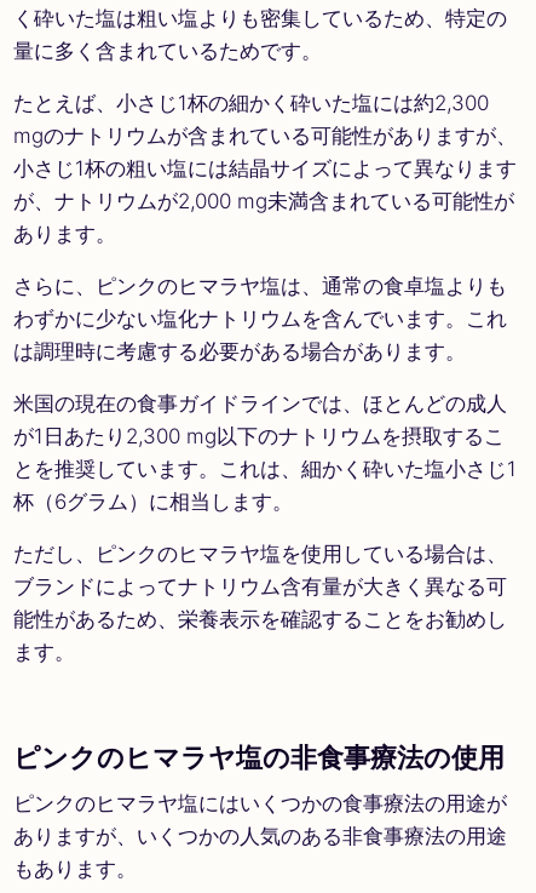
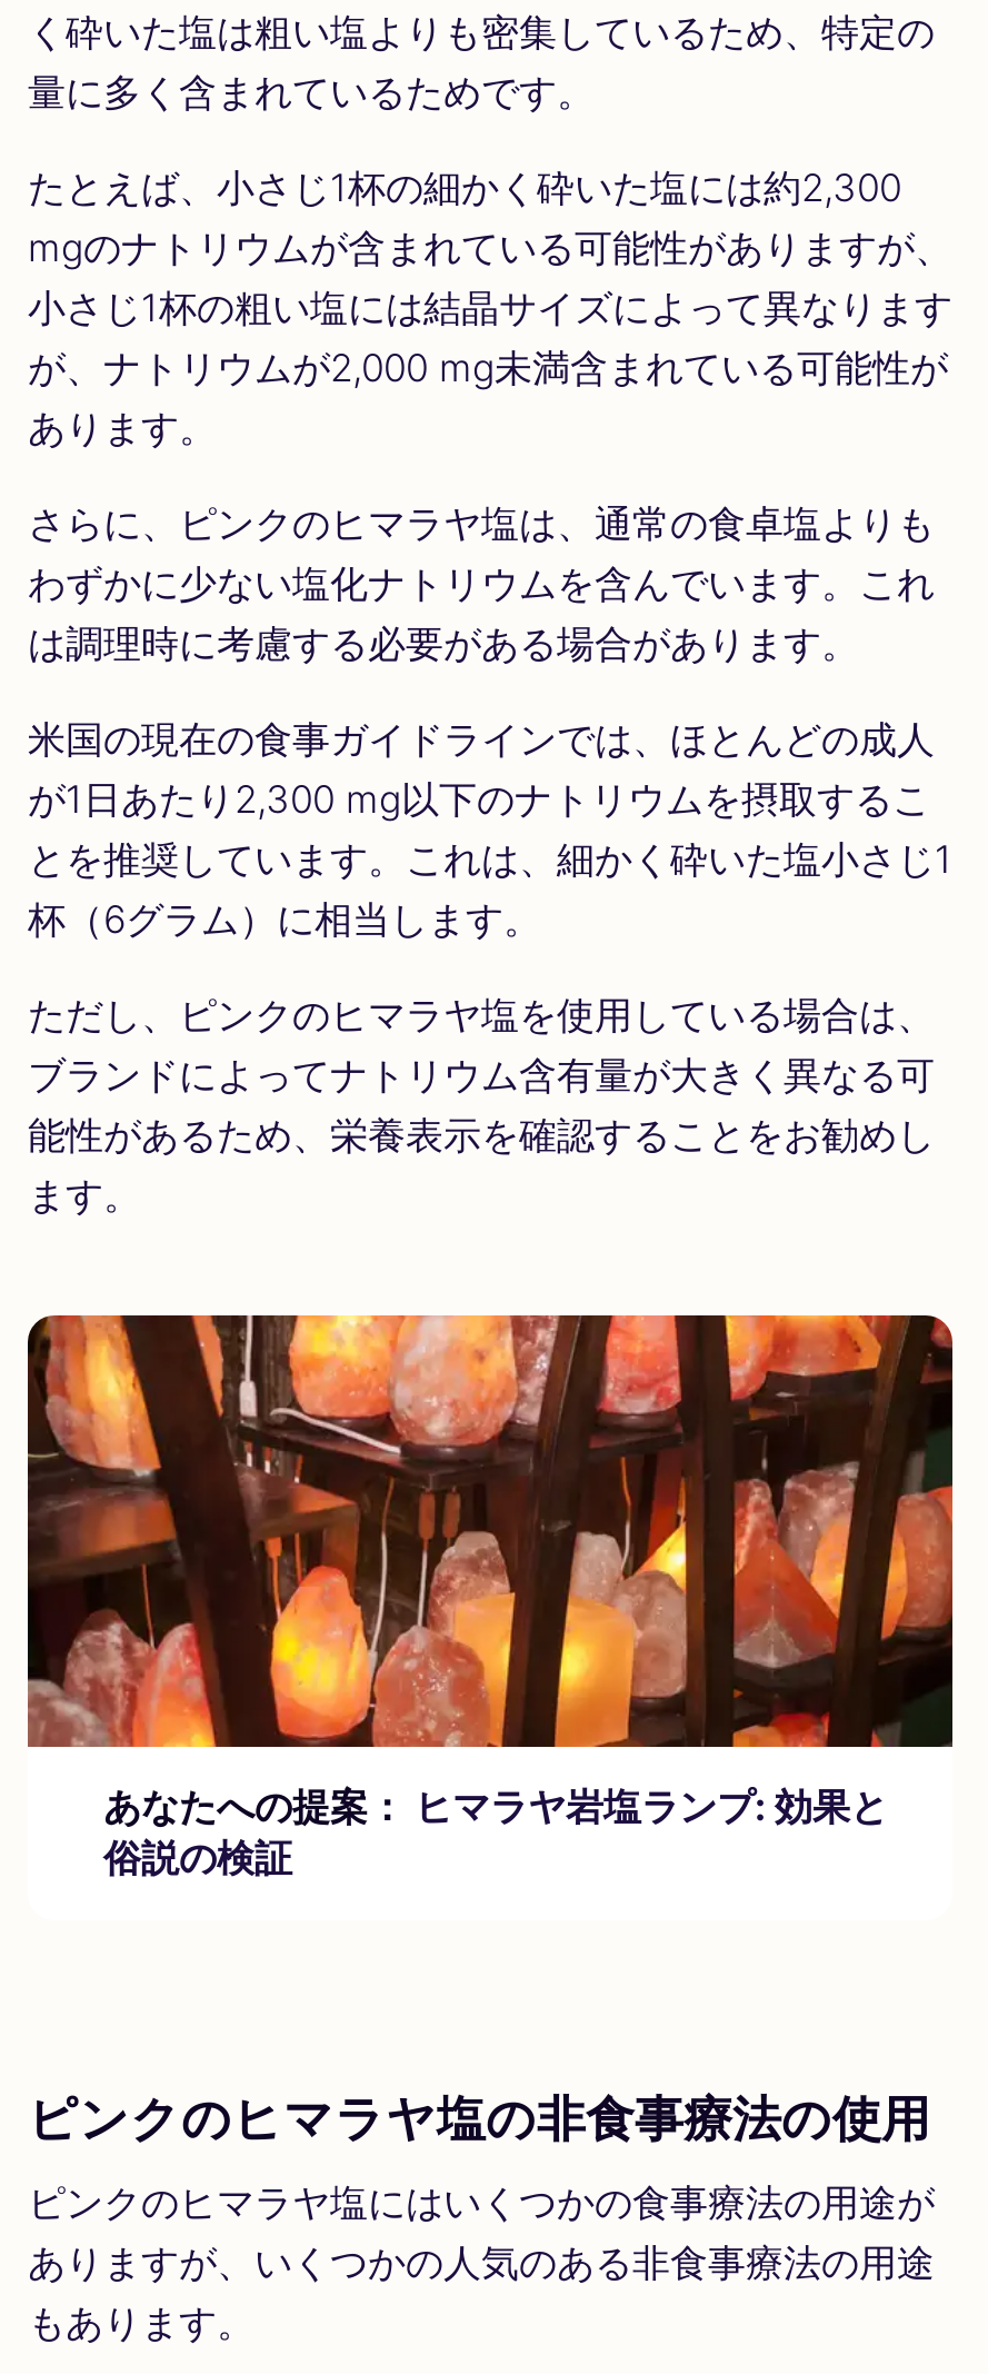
none -> [26,1313,955,1881] [image] | あなたへの提案： ヒマラヤ岩塩ランプ: 効果と | 俗説の検証

